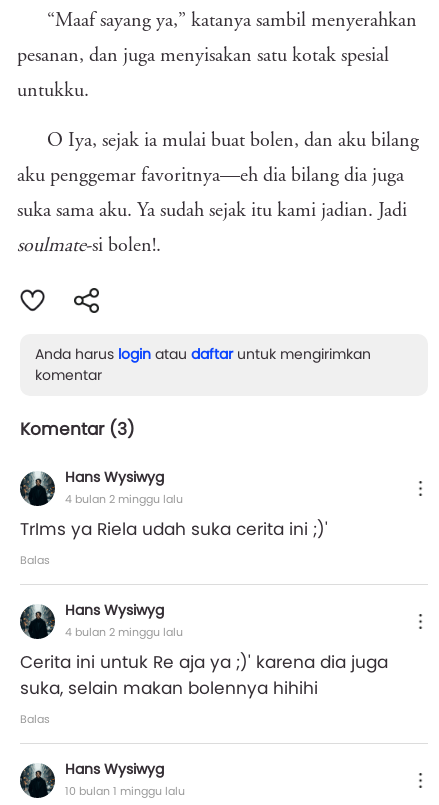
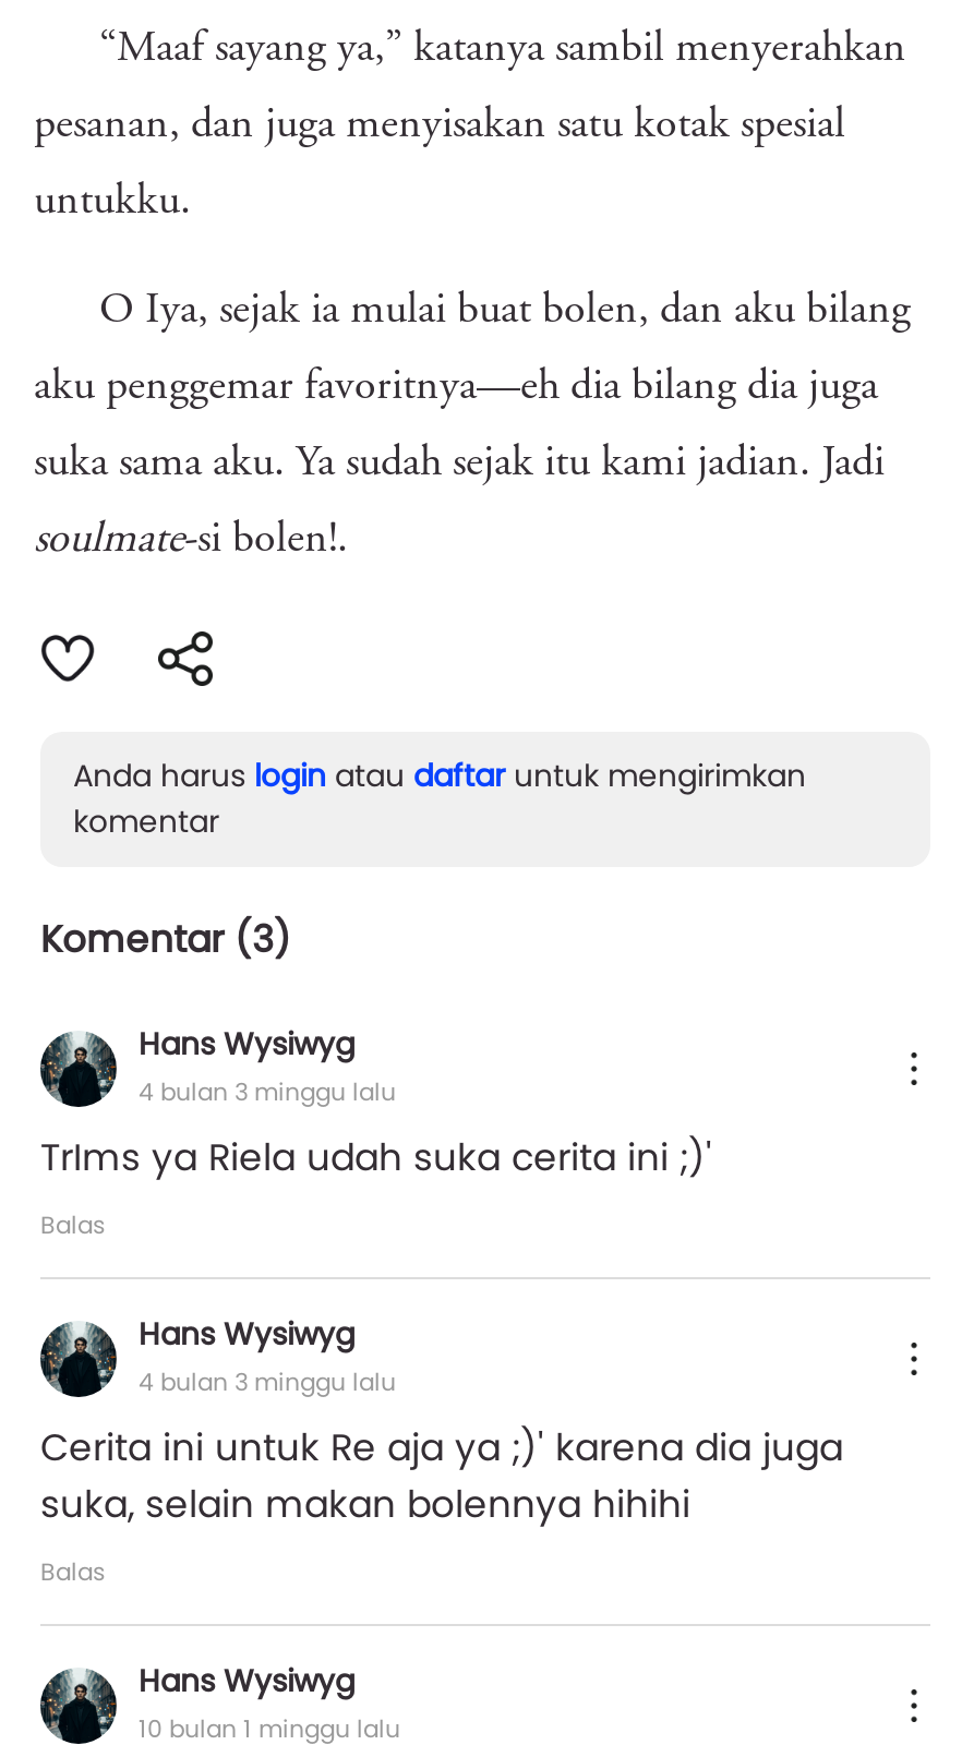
[65,491,183,507] 4 bulan 2 minggu lalu -> [139,1074,396,1109] 4 bulan 3 minggu lalu
[65,624,183,640] 4 bulan 2 minggu lalu -> [139,1364,396,1399] 4 bulan 3 minggu lalu

